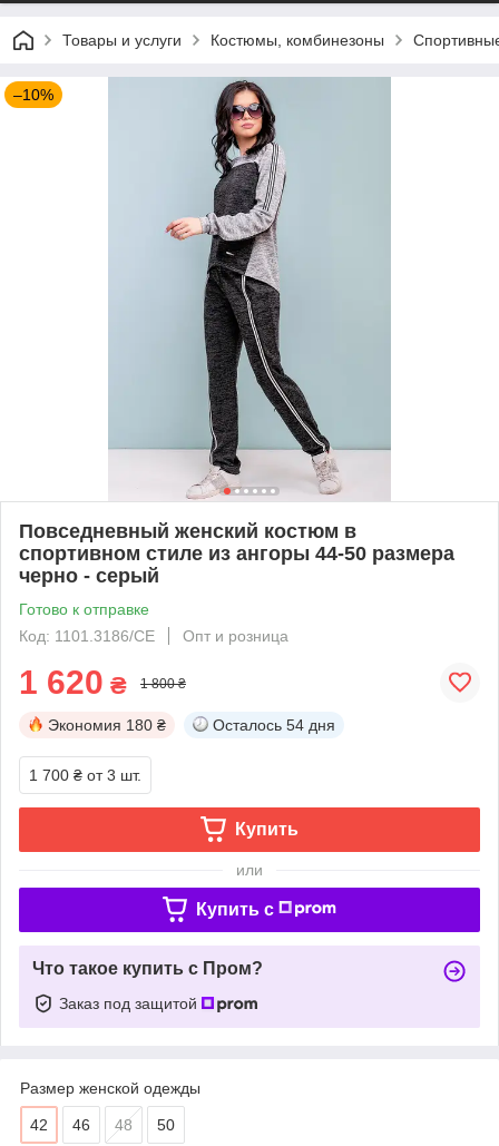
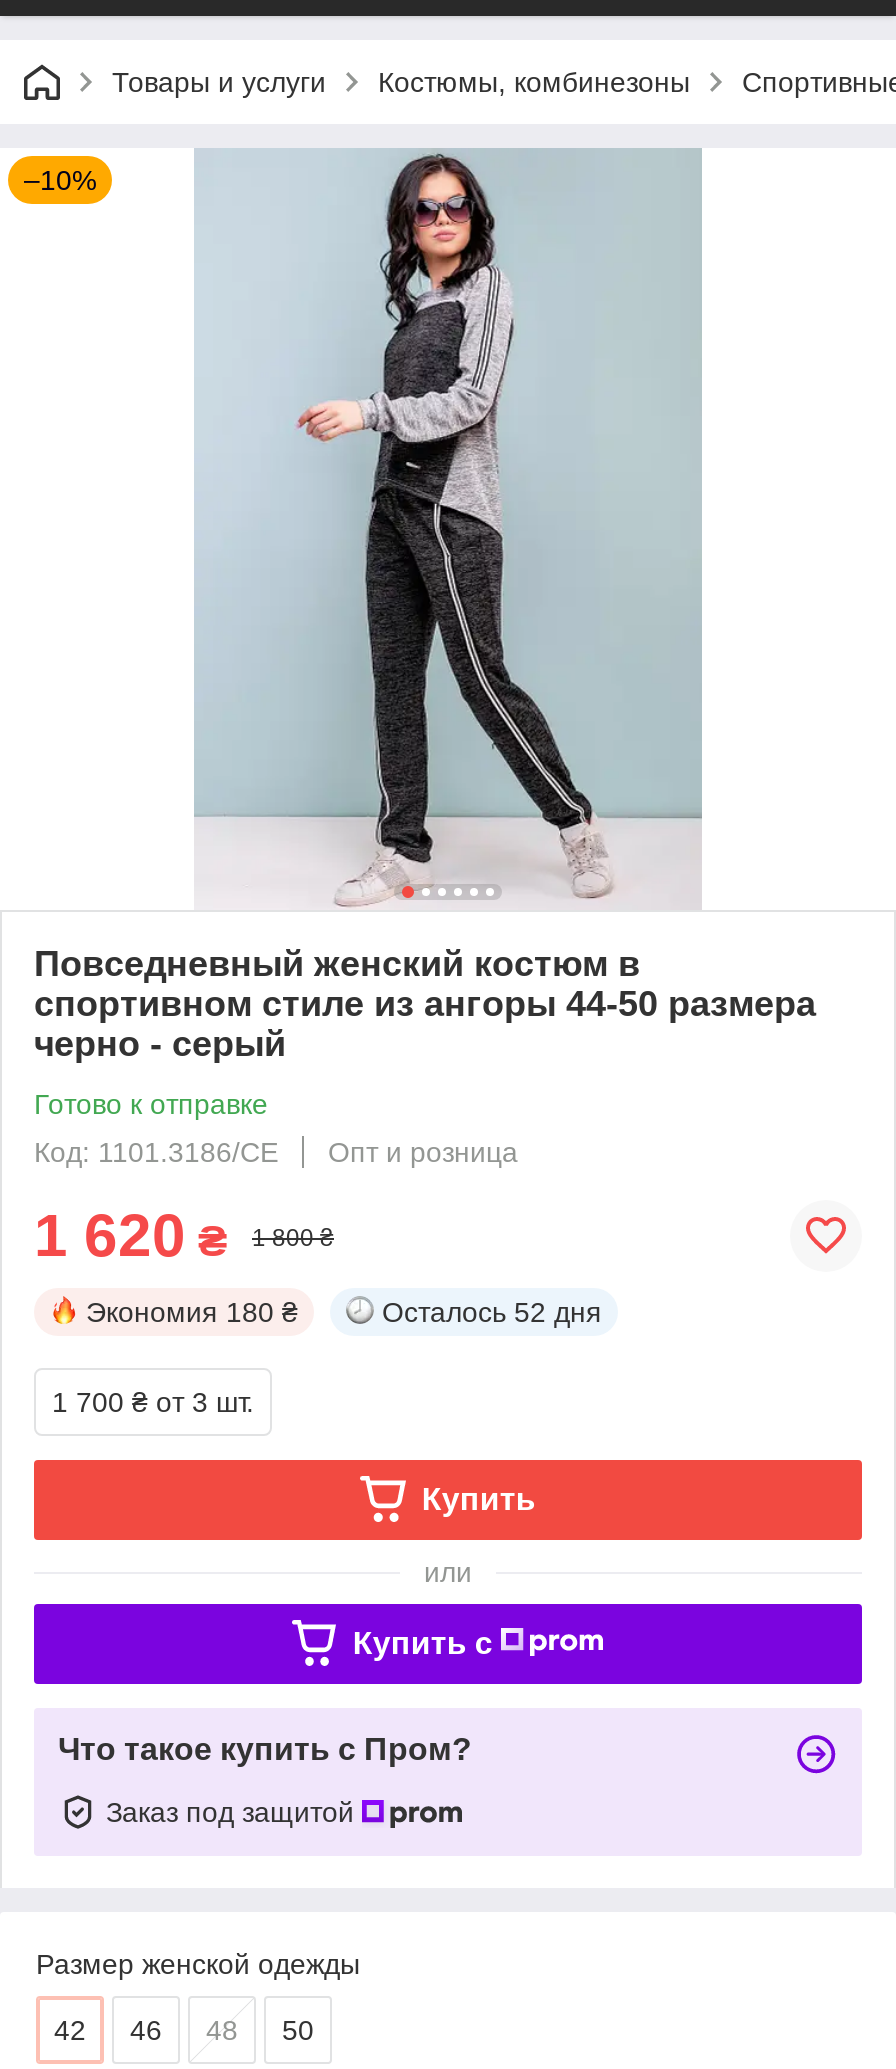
[213,716,335,734] Осталось 54 дня -> [382,1296,602,1328] Осталось 52 дня

